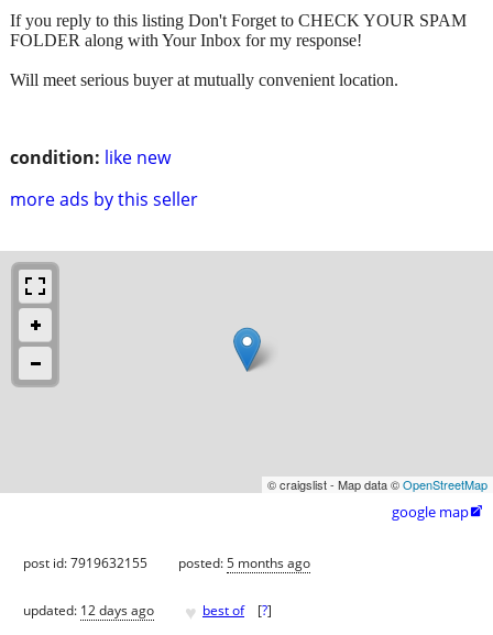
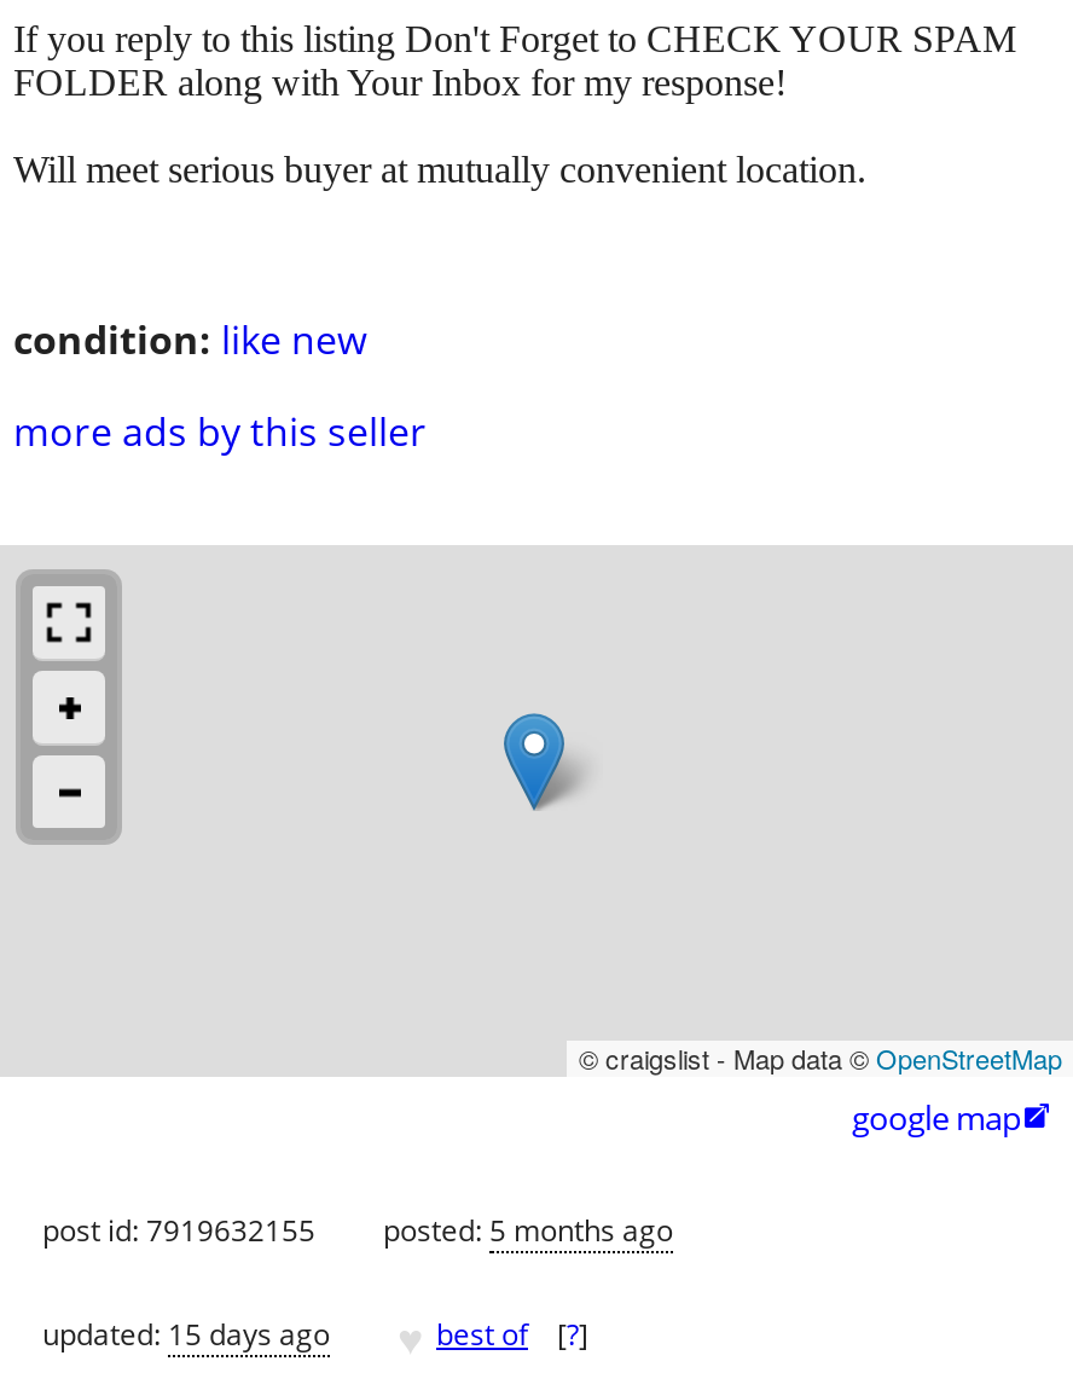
[23,601,154,620] updated: 12 days ago -> [42,1314,330,1355] updated: 15 days ago

